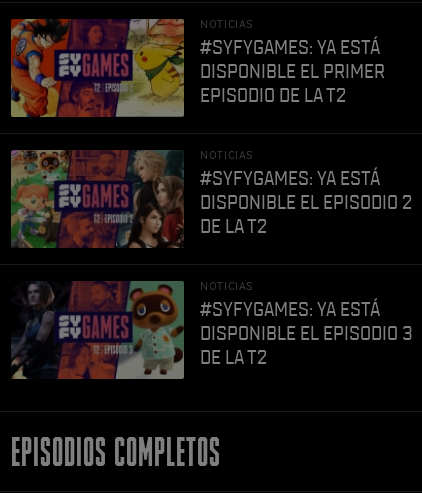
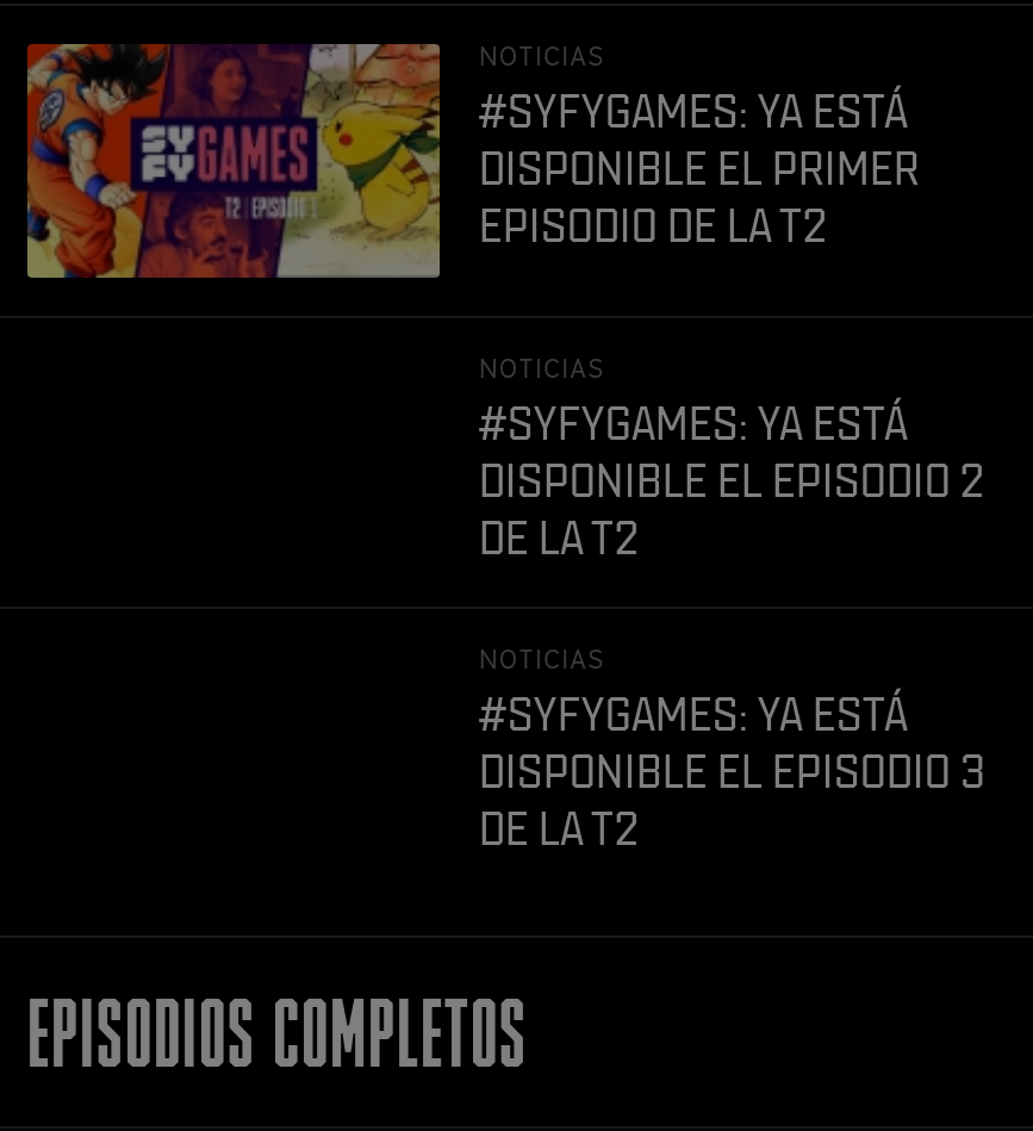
[10,149,185,249] [image] -> none
[10,280,185,380] [image] -> none

